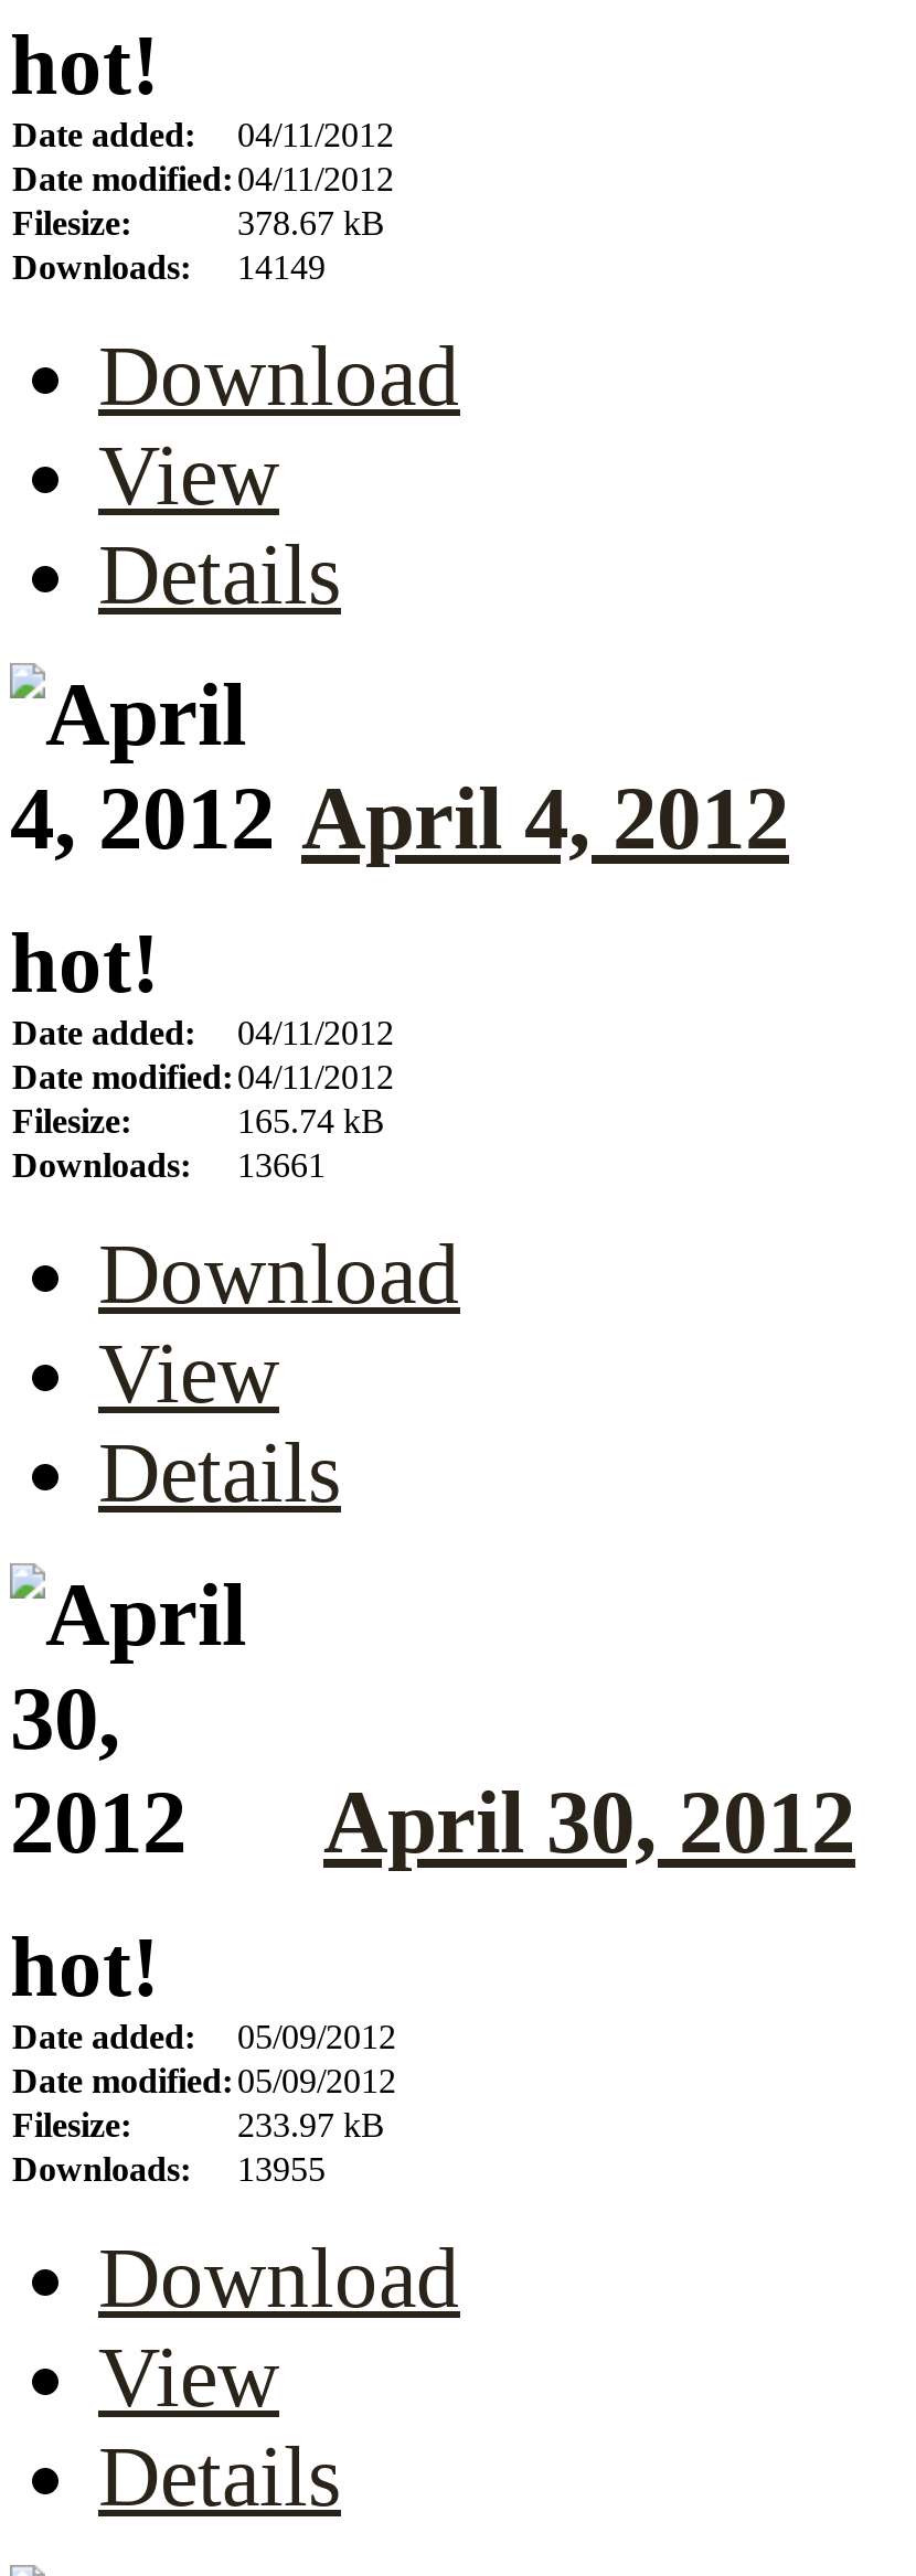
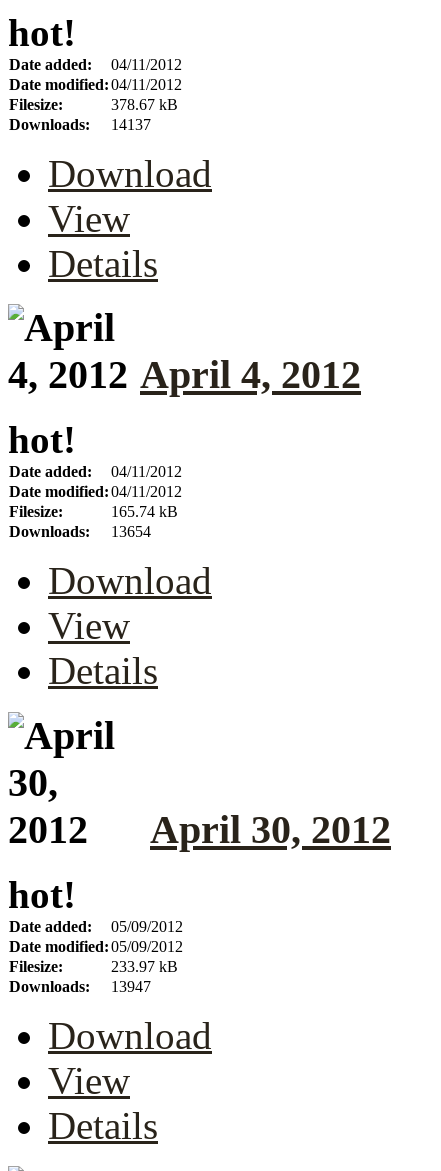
[12,248,326,285] Downloads: 14149 -> [9,116,151,133] Downloads: 14137
[12,1146,326,1184] Downloads: 13661 -> [9,523,151,540] Downloads: 13654
[12,2149,326,2187] Downloads: 13955 -> [9,977,151,994] Downloads: 13947

